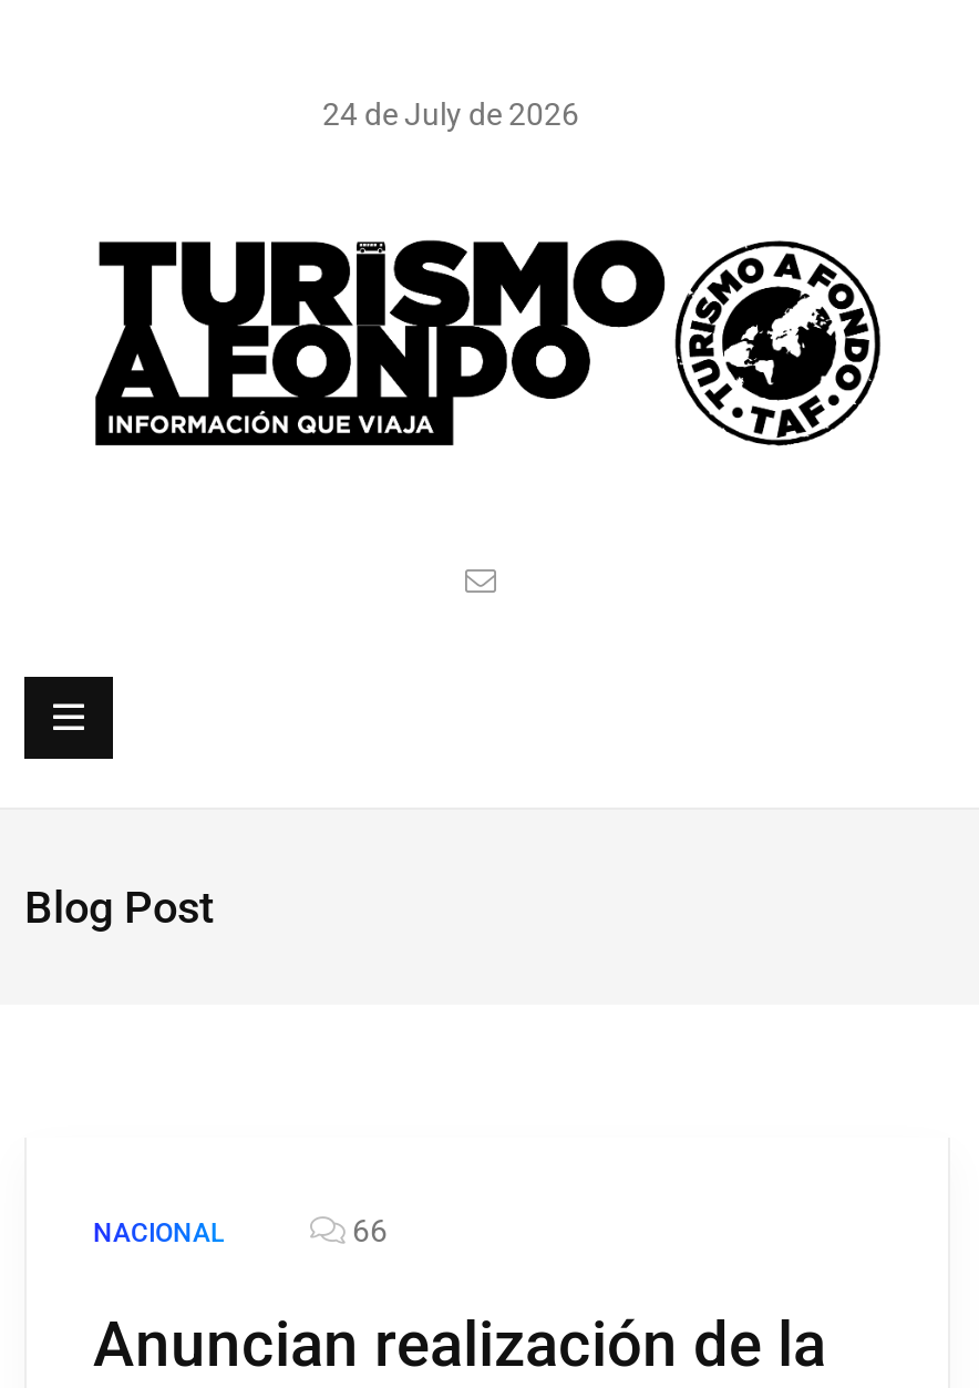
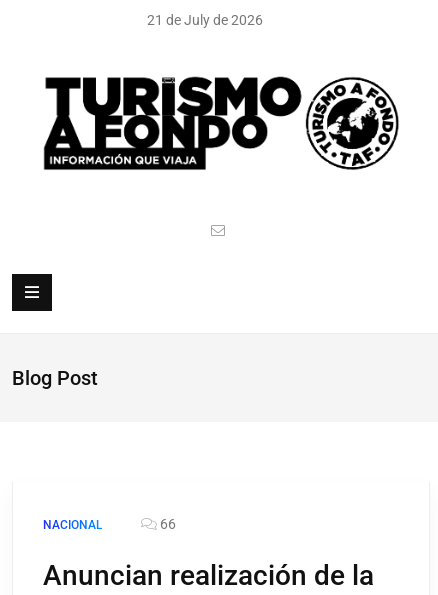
[322,96,579,132] 24 de July de 2026 -> [146,12,262,28] 21 de July de 2026

